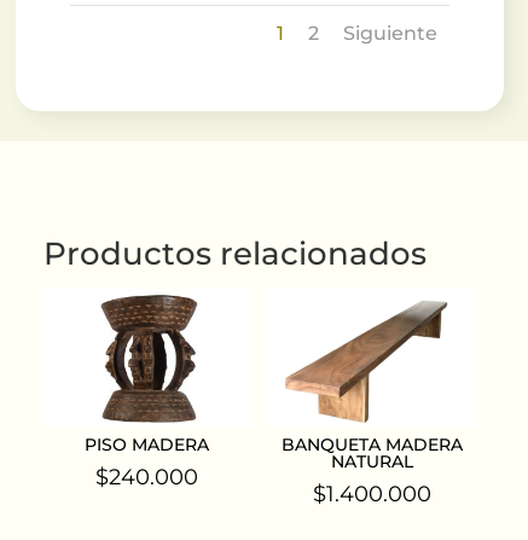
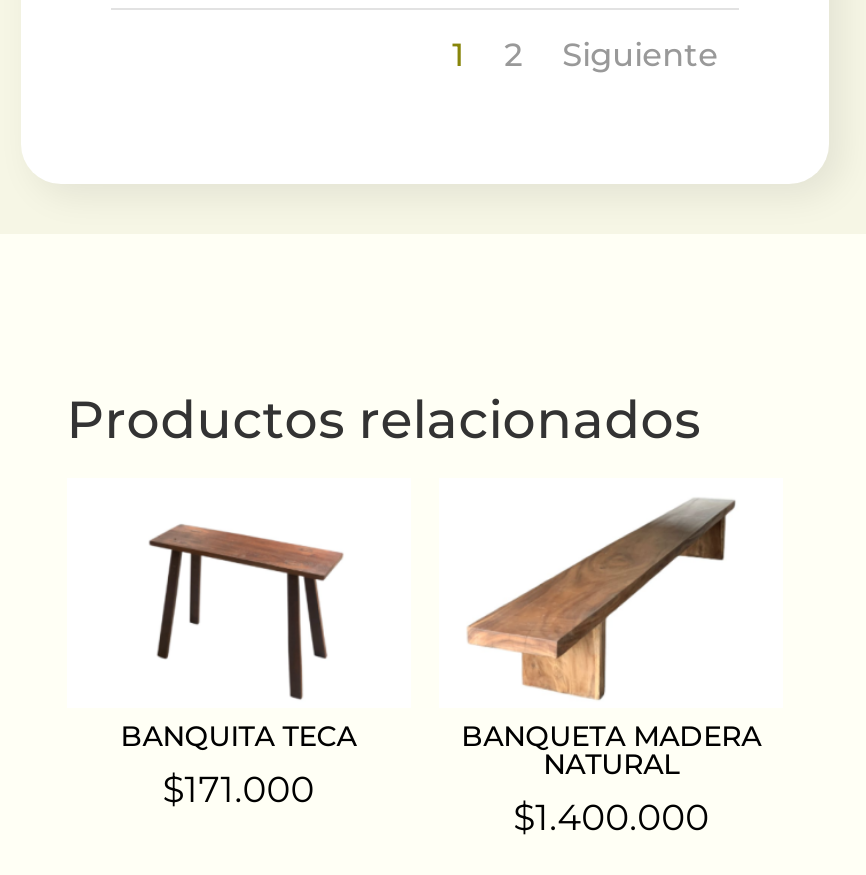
[85,294,210,491] [image] | PISO MADERA | $240.000 -> [121,487,357,811] [image] | BANQUITA TECA | $171.000

